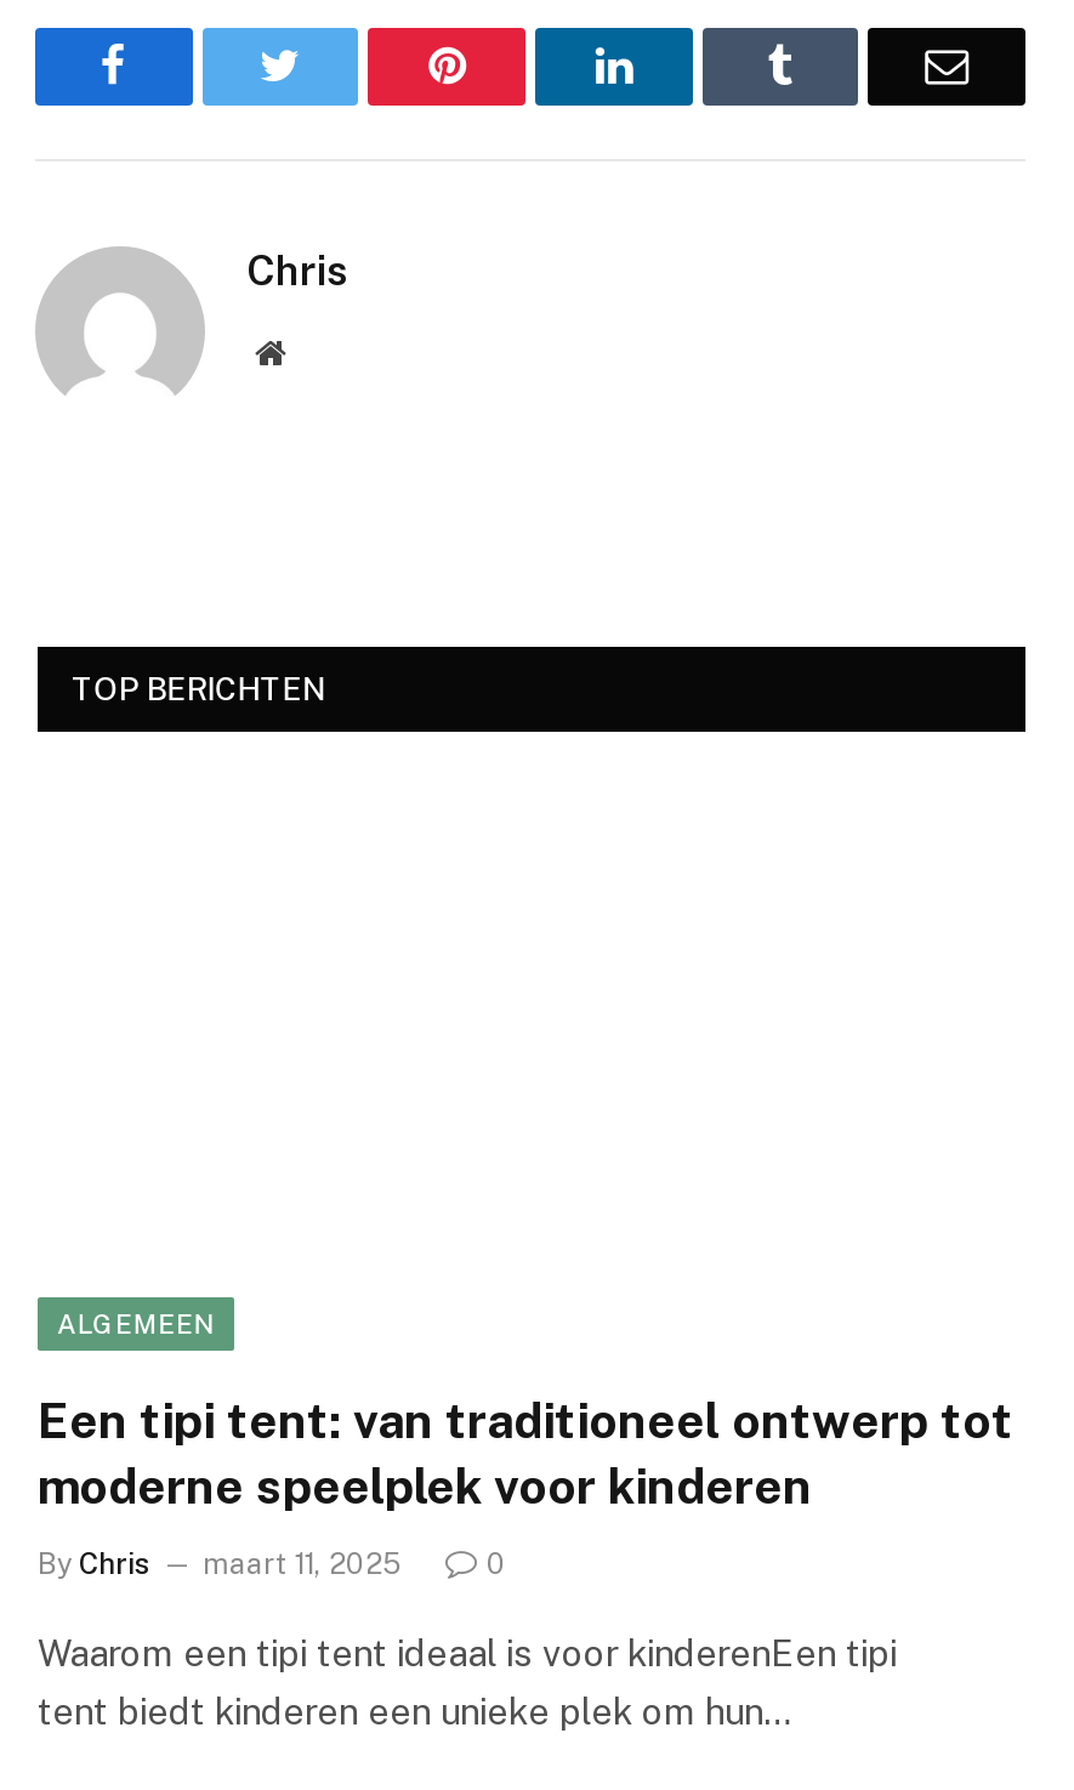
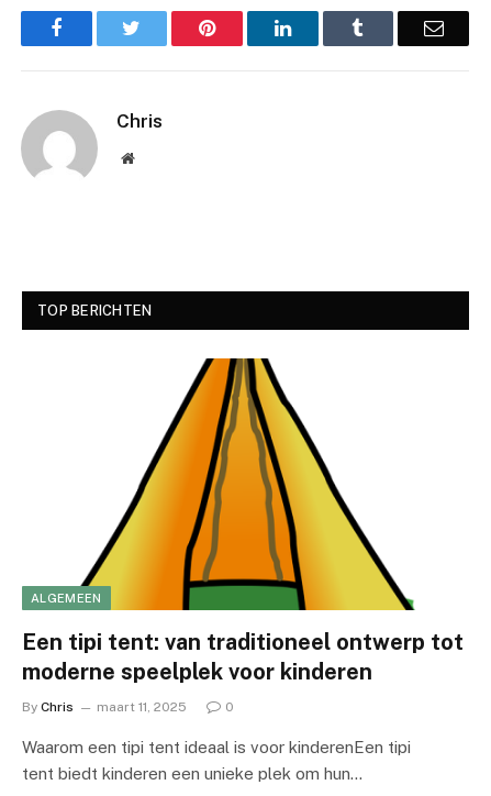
none -> [81,357,415,611] [image]

